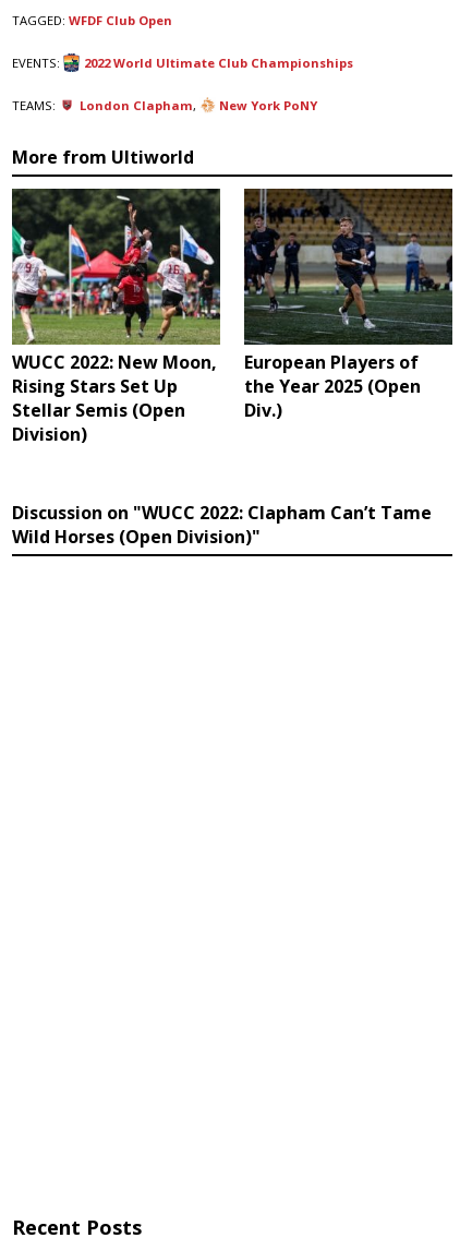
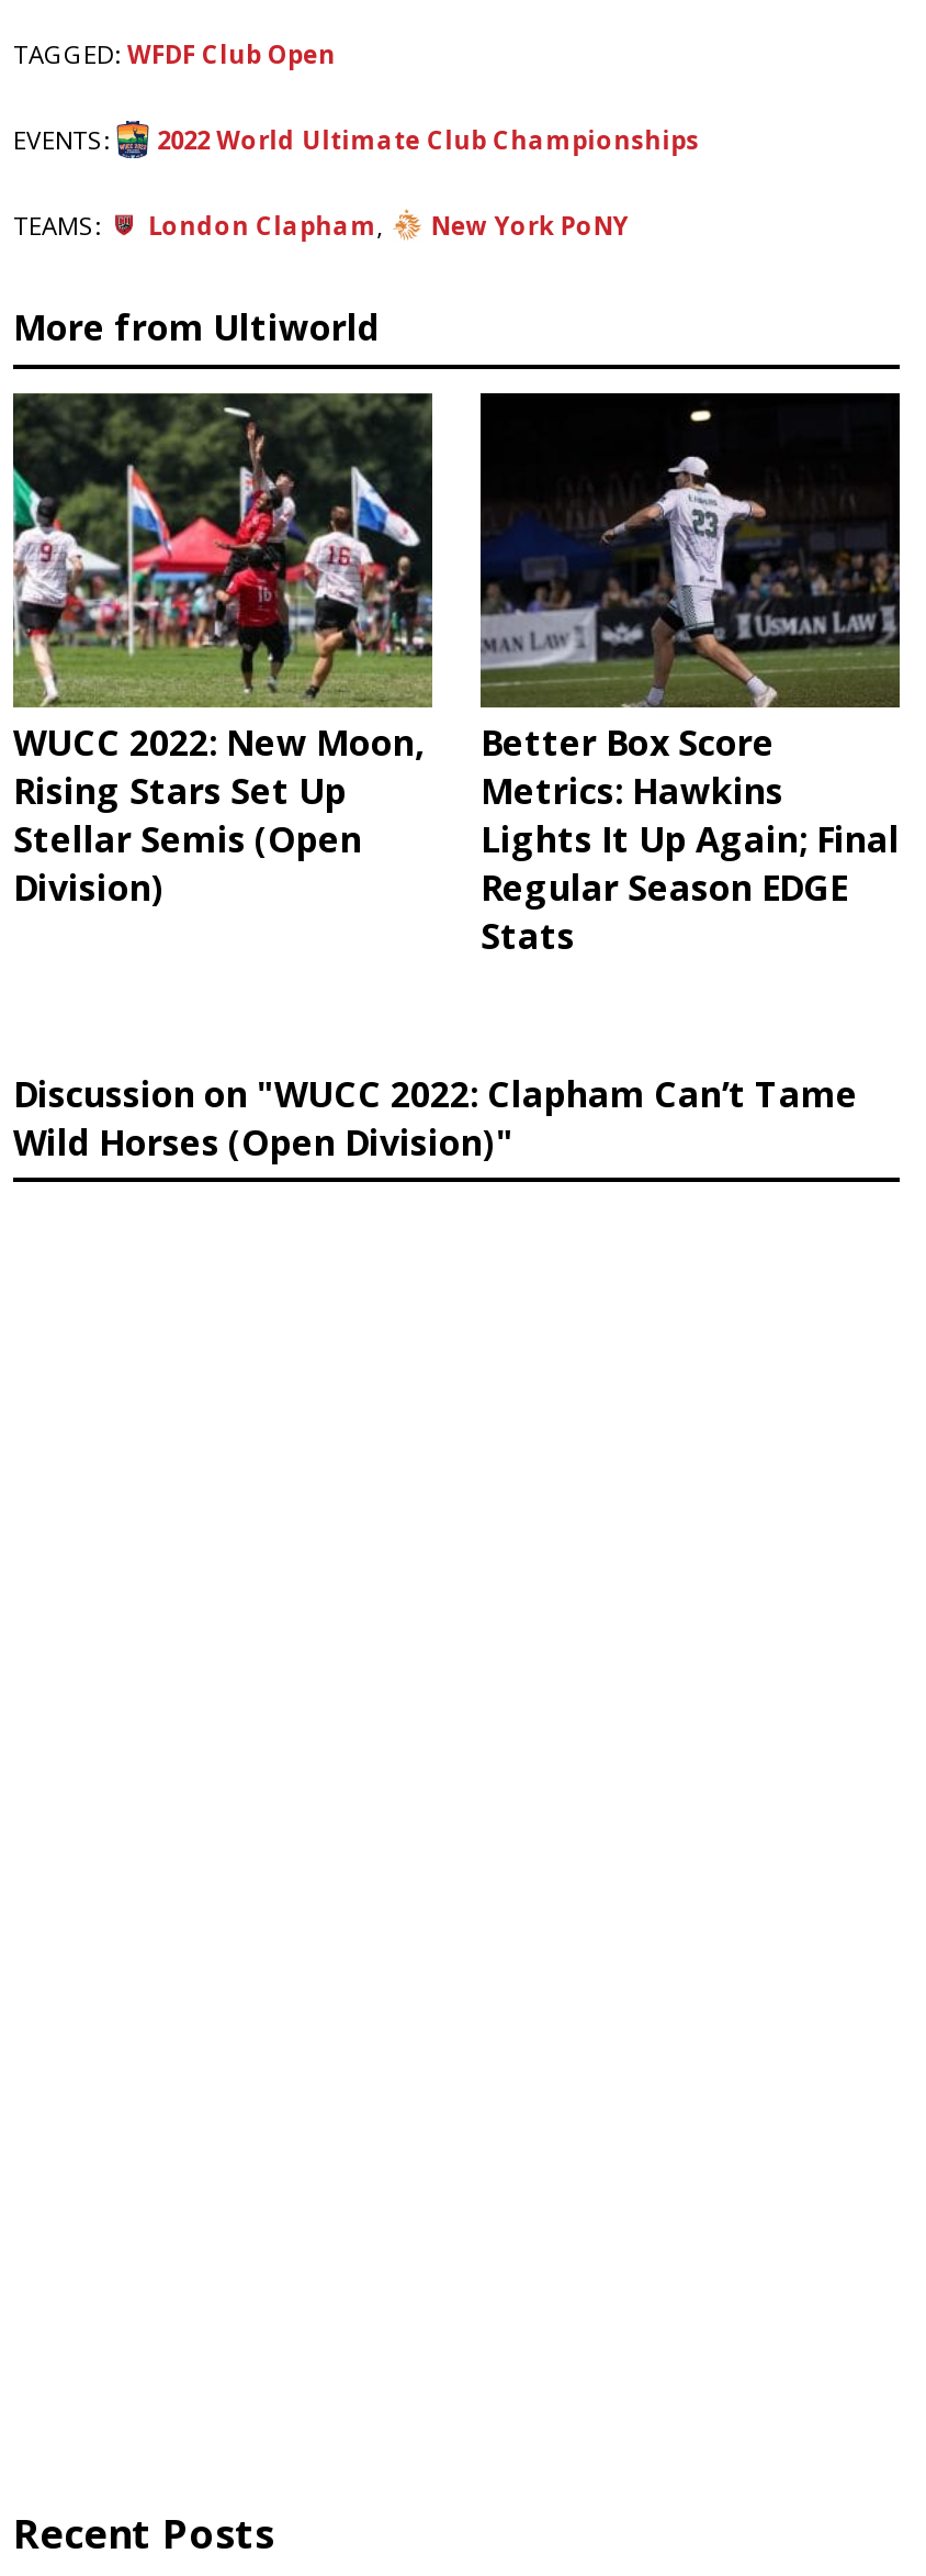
[243,188,453,423] [image] | European Players of | the Year 2025 (Open | Div.) -> [481,393,900,961] [image] | Better Box Score | Metrics: Hawkins | Lights It Up Again; Final | Regular Season EDGE | Stats

